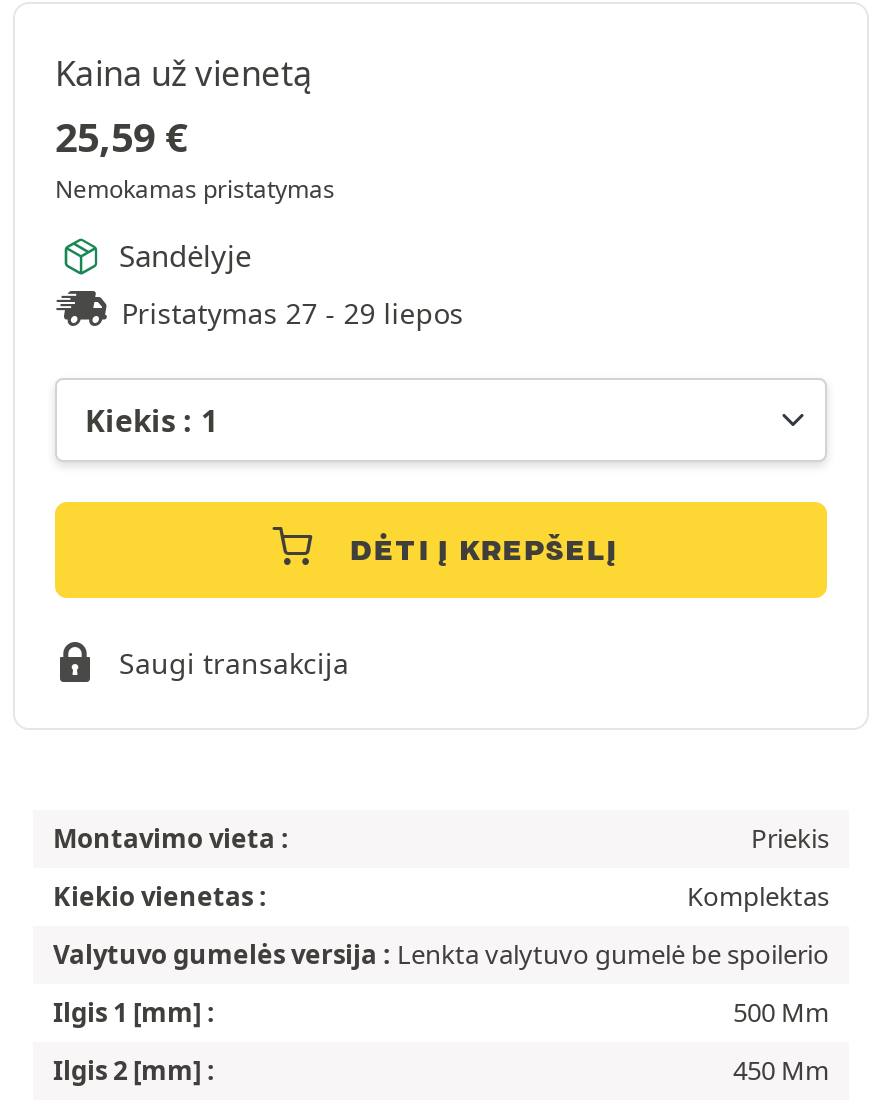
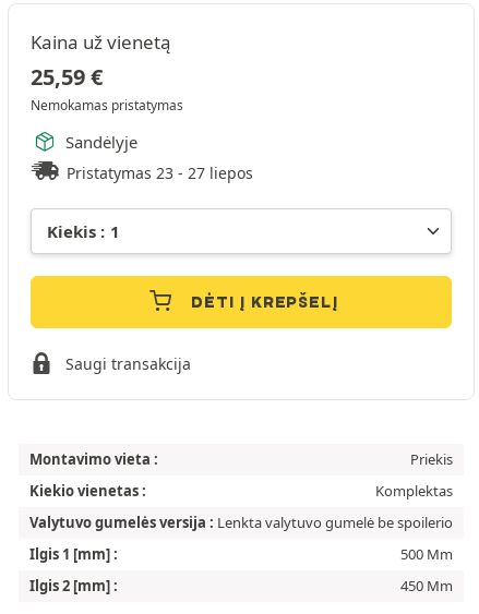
[121,293,463,331] Pristatymas 27 - 29 liepos -> [67,162,253,183] Pristatymas 23 - 27 liepos

